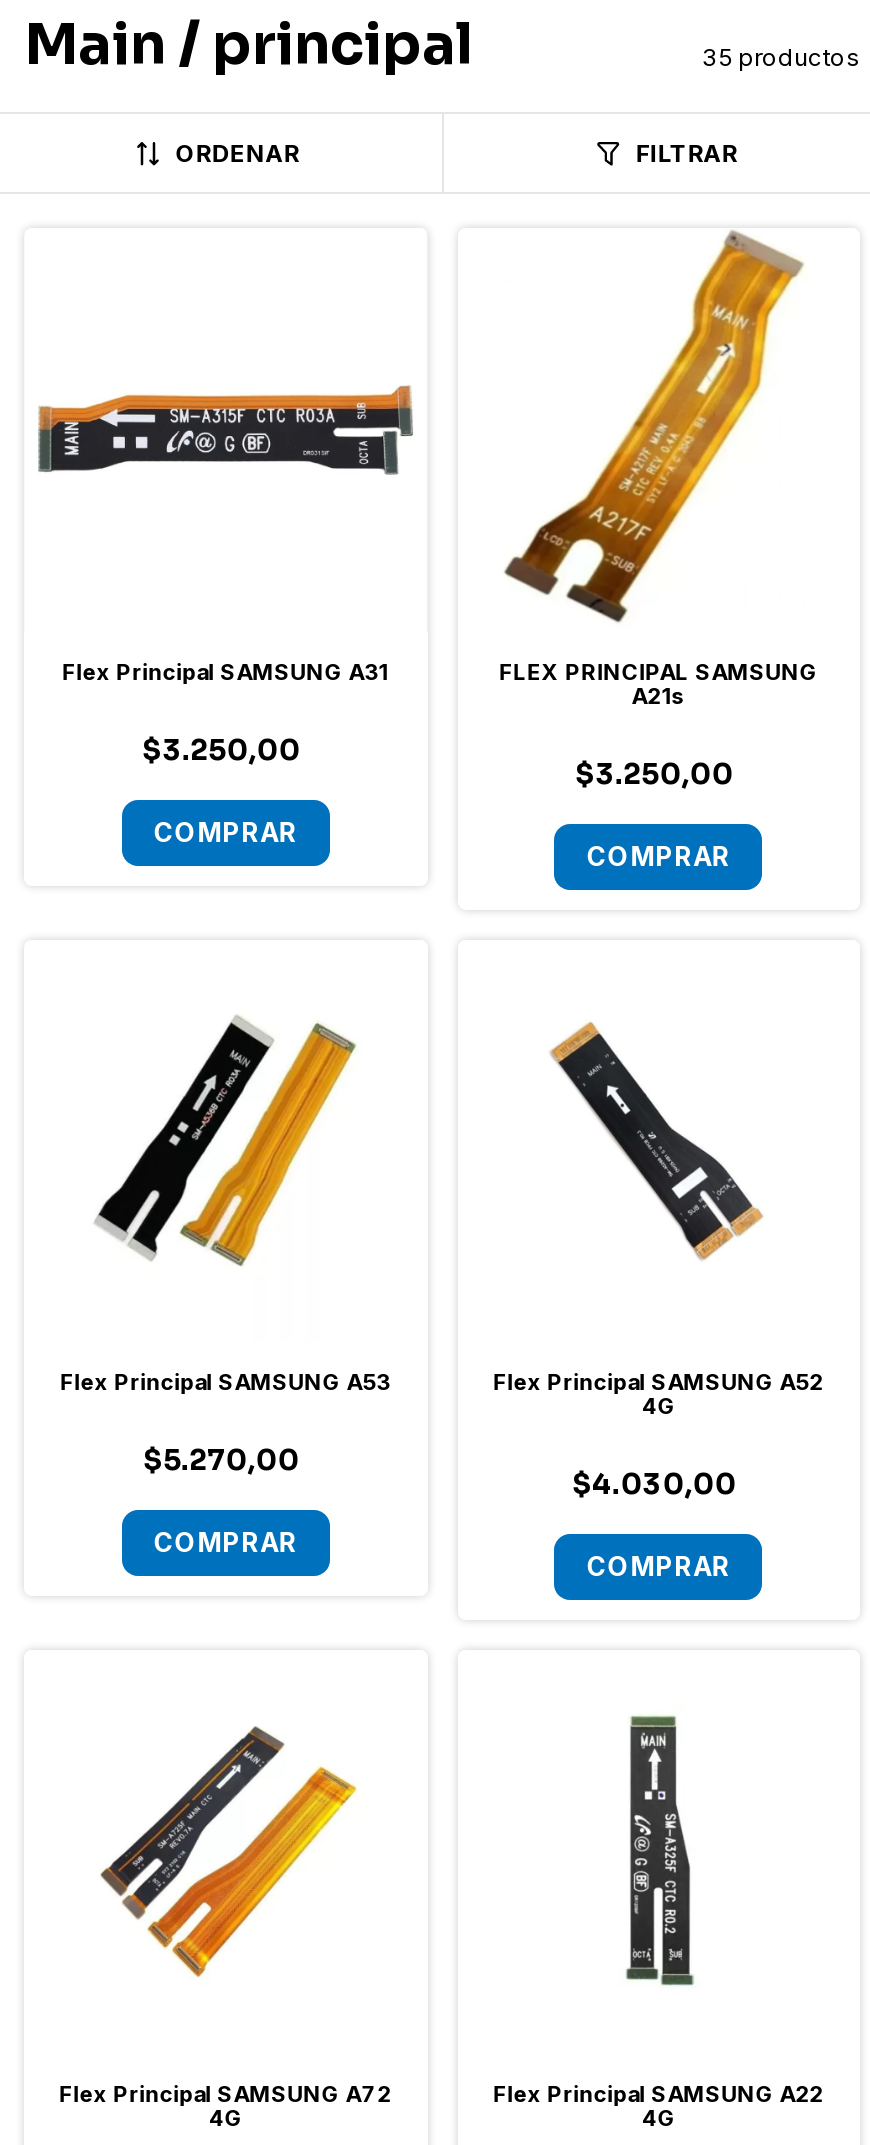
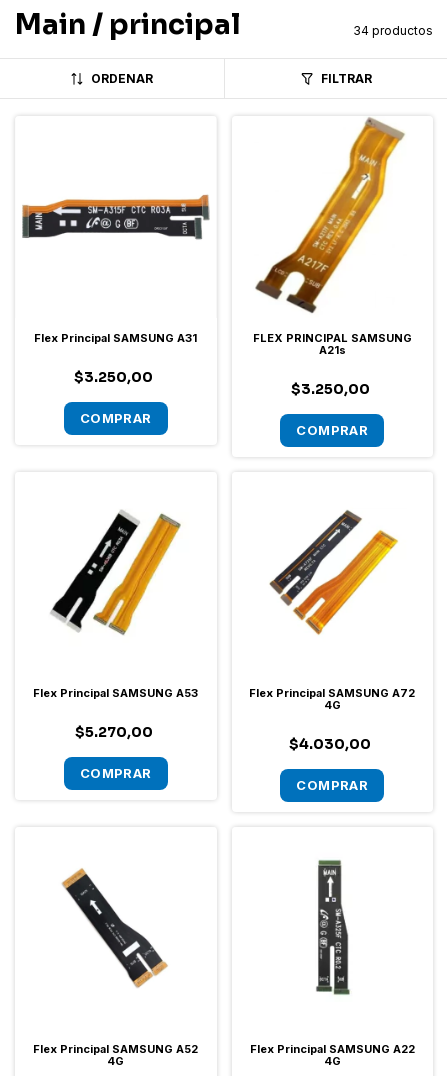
[702,42,860,72] 35 productos -> [353,23,433,38] 34 productos
moved [534,1018,790,1264] -> [54,866,181,990]: [image]
moved [494,1368,824,1396] -> [33,1041,198,1055]: Flex Principal SAMSUNG A52
moved [100,1726,358,1978] -> [269,509,399,635]: [image]
moved [60,2079,392,2107] -> [249,686,415,700]: Flex Principal SAMSUNG A72

